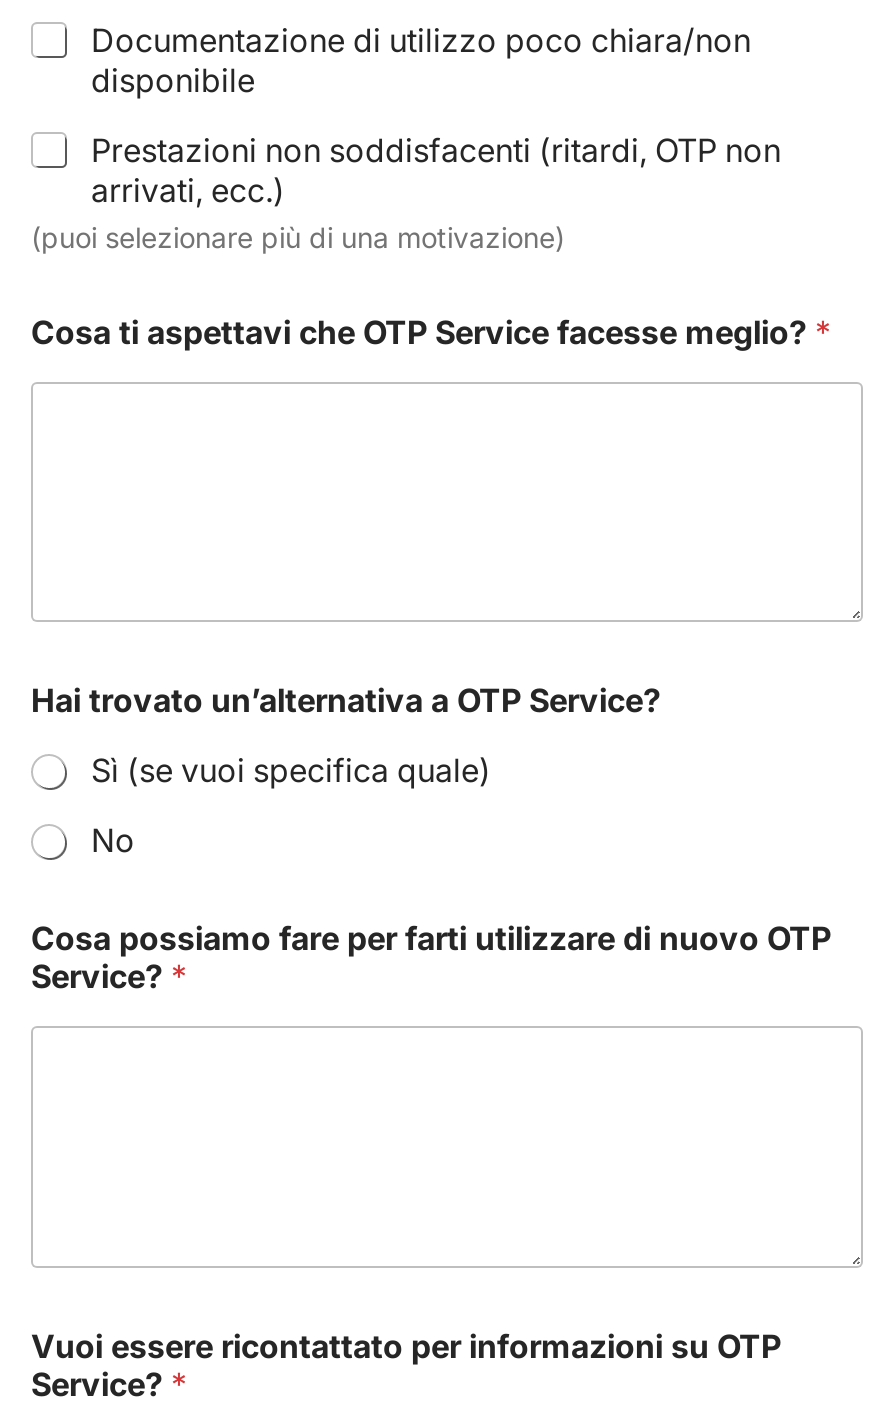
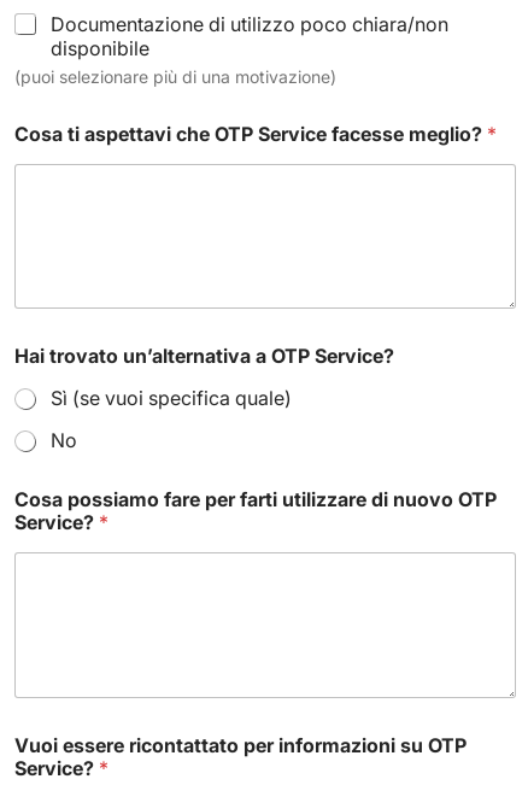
[91,130,781,210] Prestazioni non soddisfacenti (ritardi, OTP non | arrivati, ecc.) -> none

